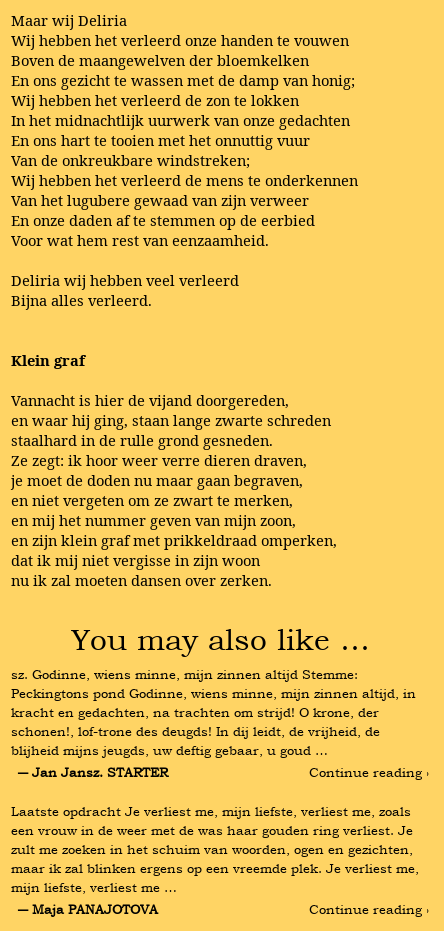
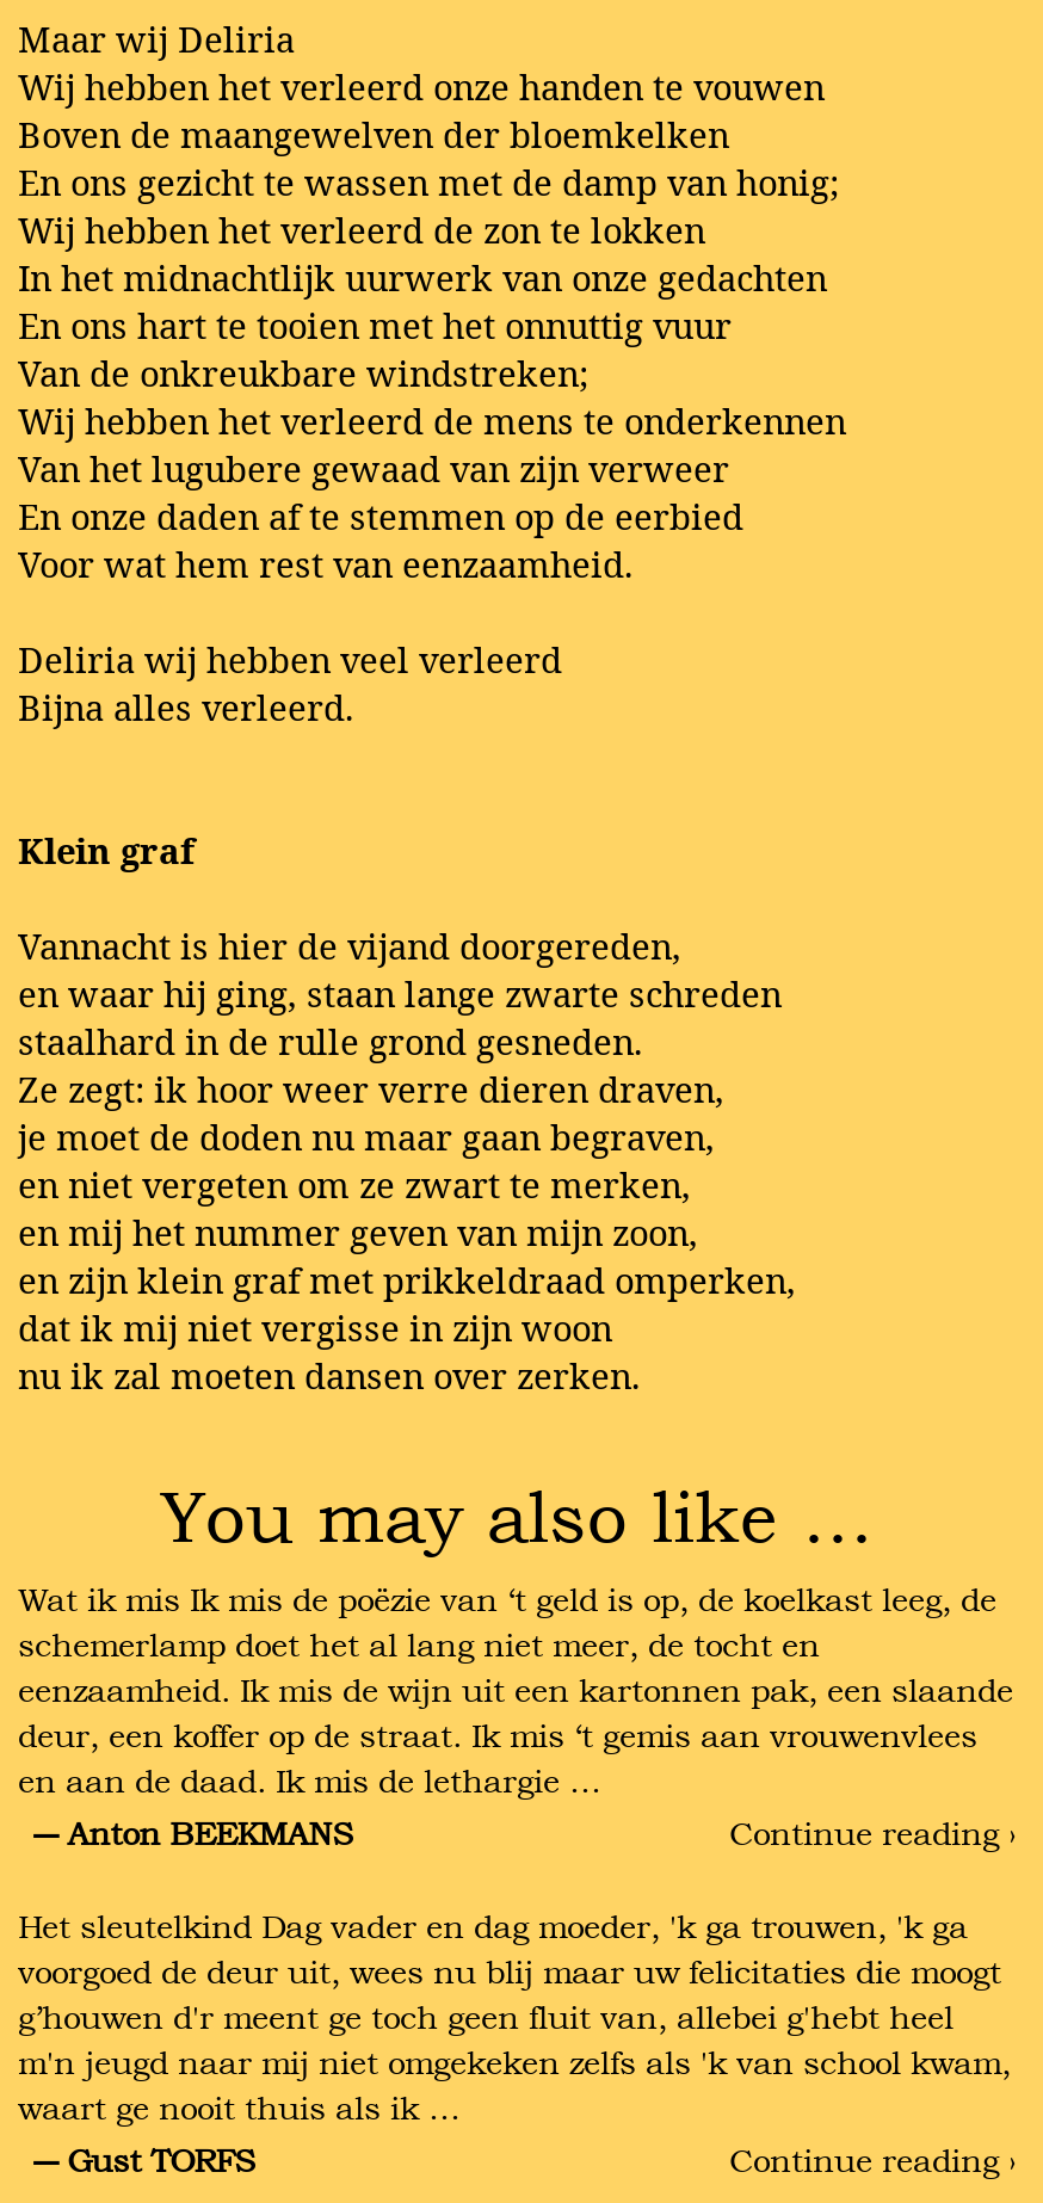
[11,665,416,781] sz. Godinne, wiens minne, mijn zinnen altijd Stemme: | Peckingtons pond Godinne, wiens minne, mijn zinnen altijd, in | kracht en gedachten, na trachten om strijd! O krone, der | schonen!, lof-trone des deugds! In dij leidt, de vrijheid, de | blijheid mijns jeugds, uw deftig gebaar, u goud … | ― Jan Jansz. STARTER -> [18,1577,1013,1855] Wat ik mis Ik mis de poëzie van ‘t geld is op, de koelkast leeg, de | schemerlamp doet het al lang niet meer, de tocht en | eenzaamheid. Ik mis de wijn uit een kartonnen pak, een slaande | deur, een koffer op de straat. Ik mis ‘t gemis aan vrouwenvlees | en aan de daad. Ik mis de lethargie … | ― Anton BEEKMANS
[11,802,419,918] Laatste opdracht Je verliest me, mijn liefste, verliest me, zoals | een vrouw in de weer met de was haar gouden ring verliest. Je | zult me zoeken in het schuim van woorden, ogen en gezichten, | maar ik zal blinken ergens op een vreemde plek. Je verliest me, | mijn liefste, verliest me … | ― Maja PANAJOTOVA -> [18,1905,1011,2182] Het sleutelkind Dag vader en dag moeder, 'k ga trouwen, 'k ga | voorgoed de deur uit, wees nu blij maar uw felicitaties die moogt | g’houwen d'r meent ge toch geen fluit van, allebei g'hebt heel | m'n jeugd naar mij niet omgekeken zelfs als 'k van school kwam, | waart ge nooit thuis als ik … | ― Gust TORFS

